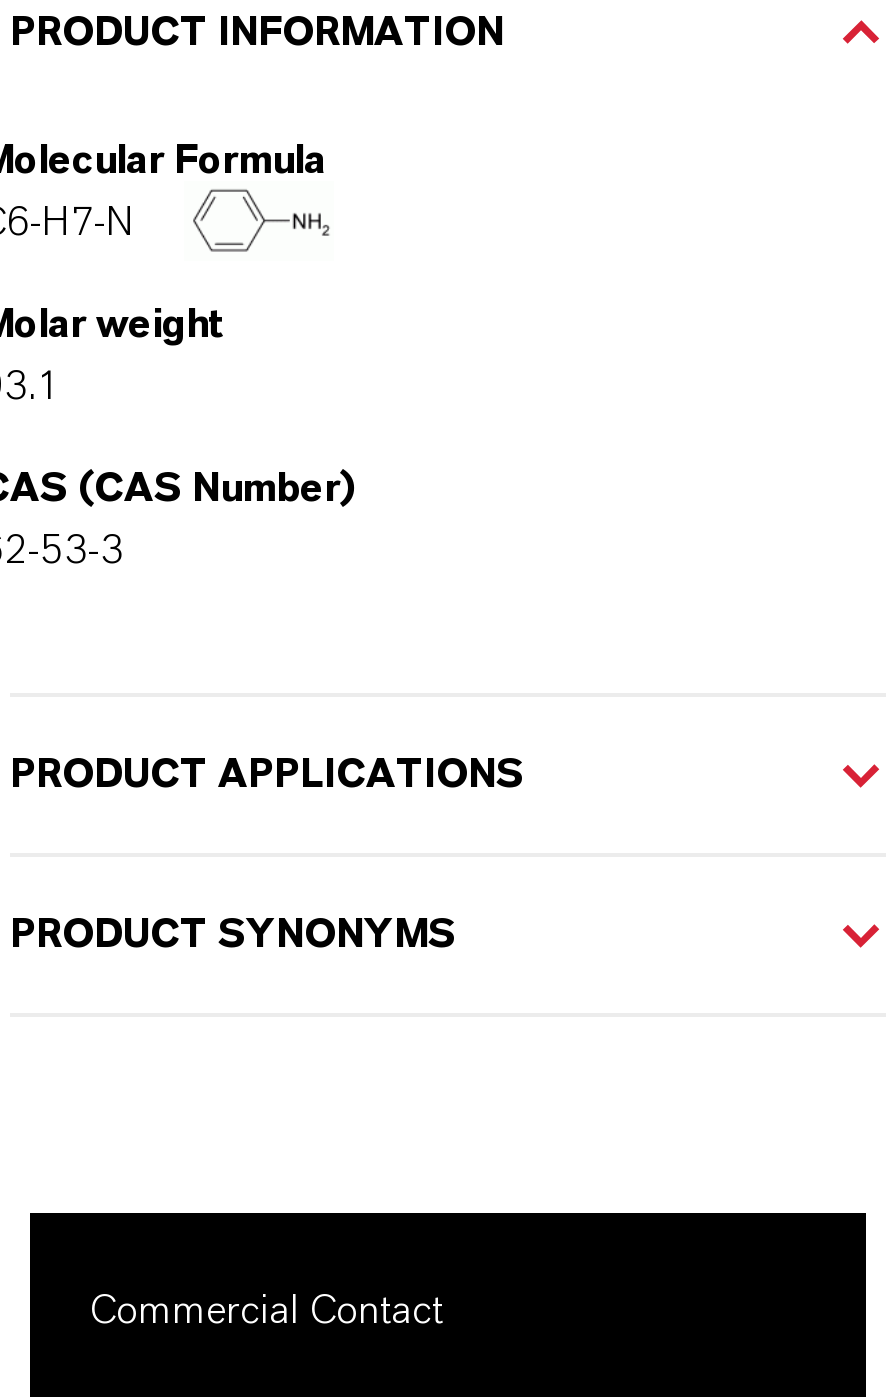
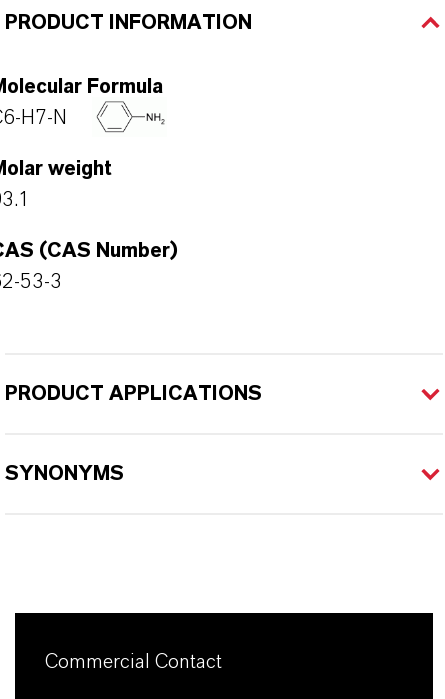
[10,915,456,955] PRODUCT SYNONYMS -> [5,464,124,484] SYNONYMS

